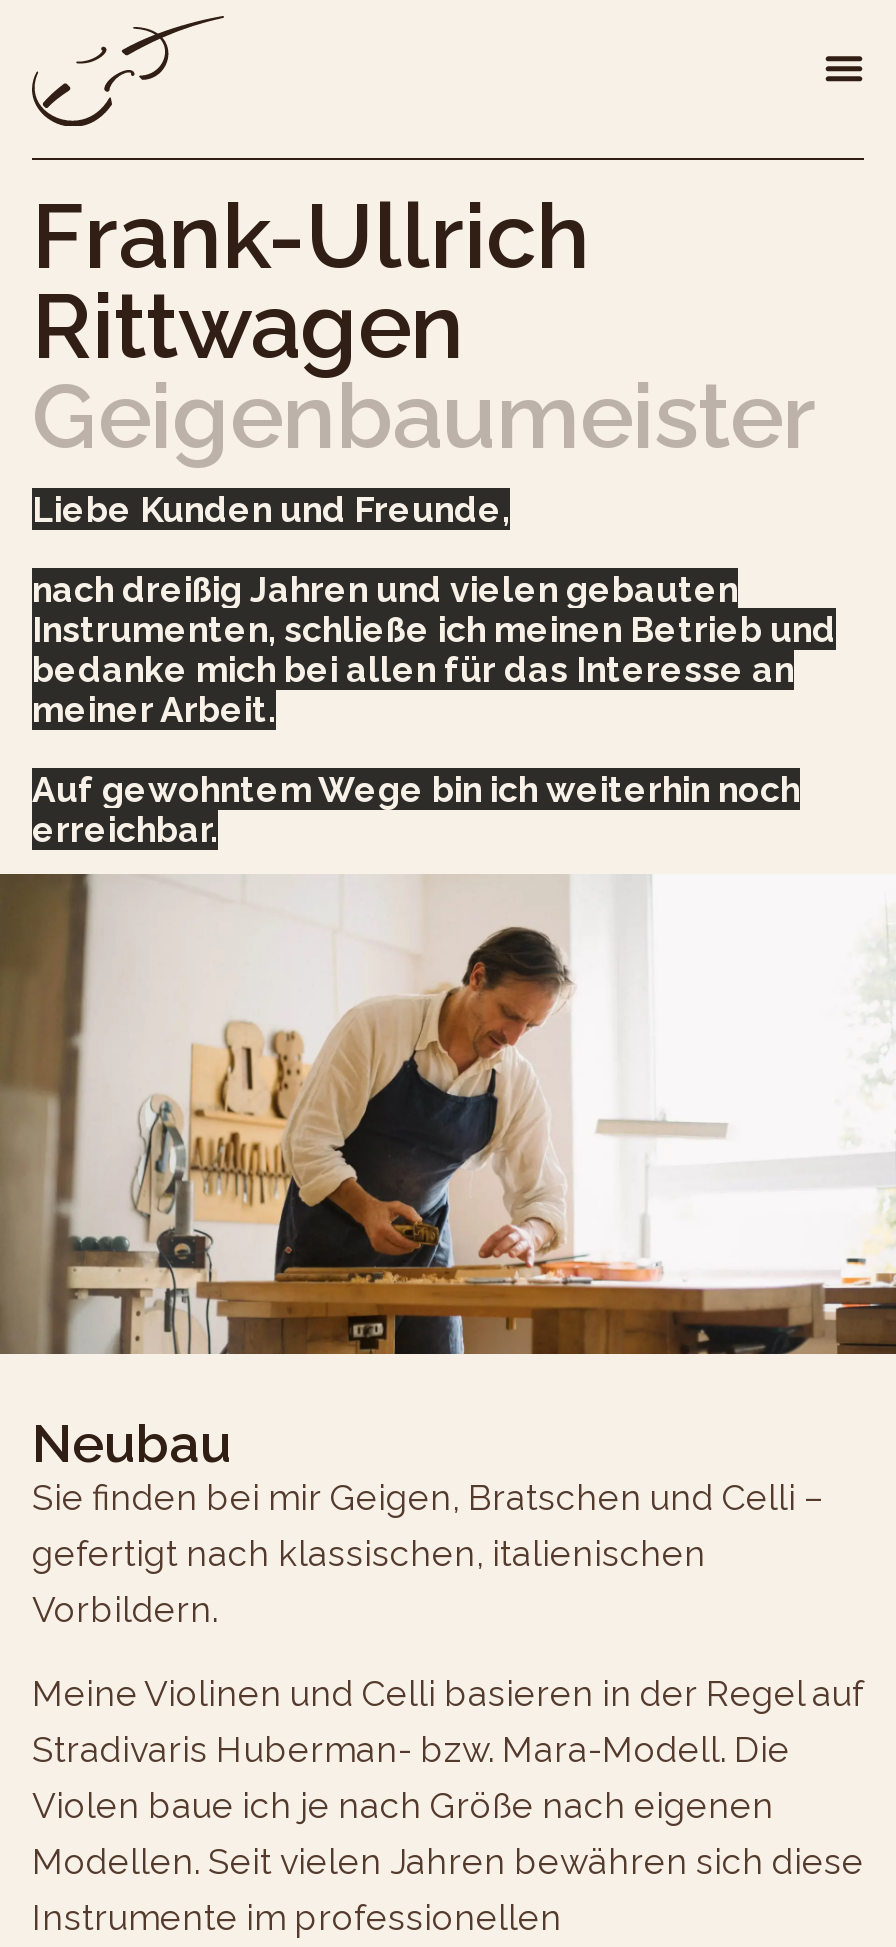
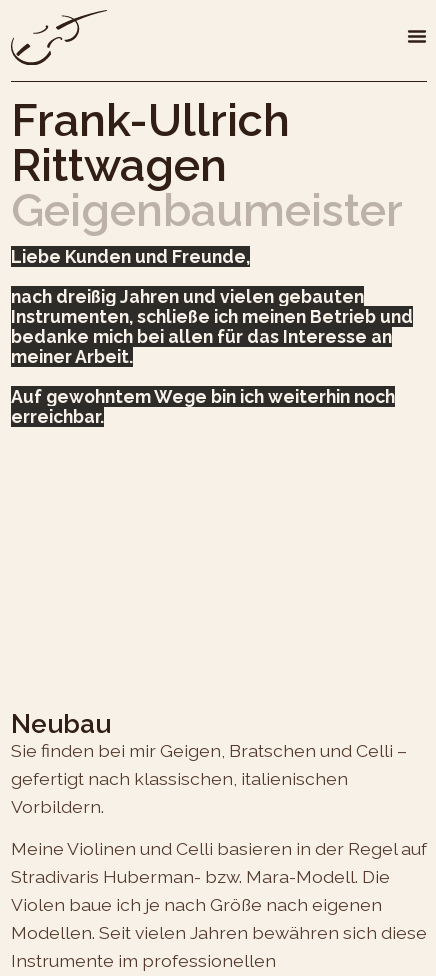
[6,872,890,1356] [image] -> none

